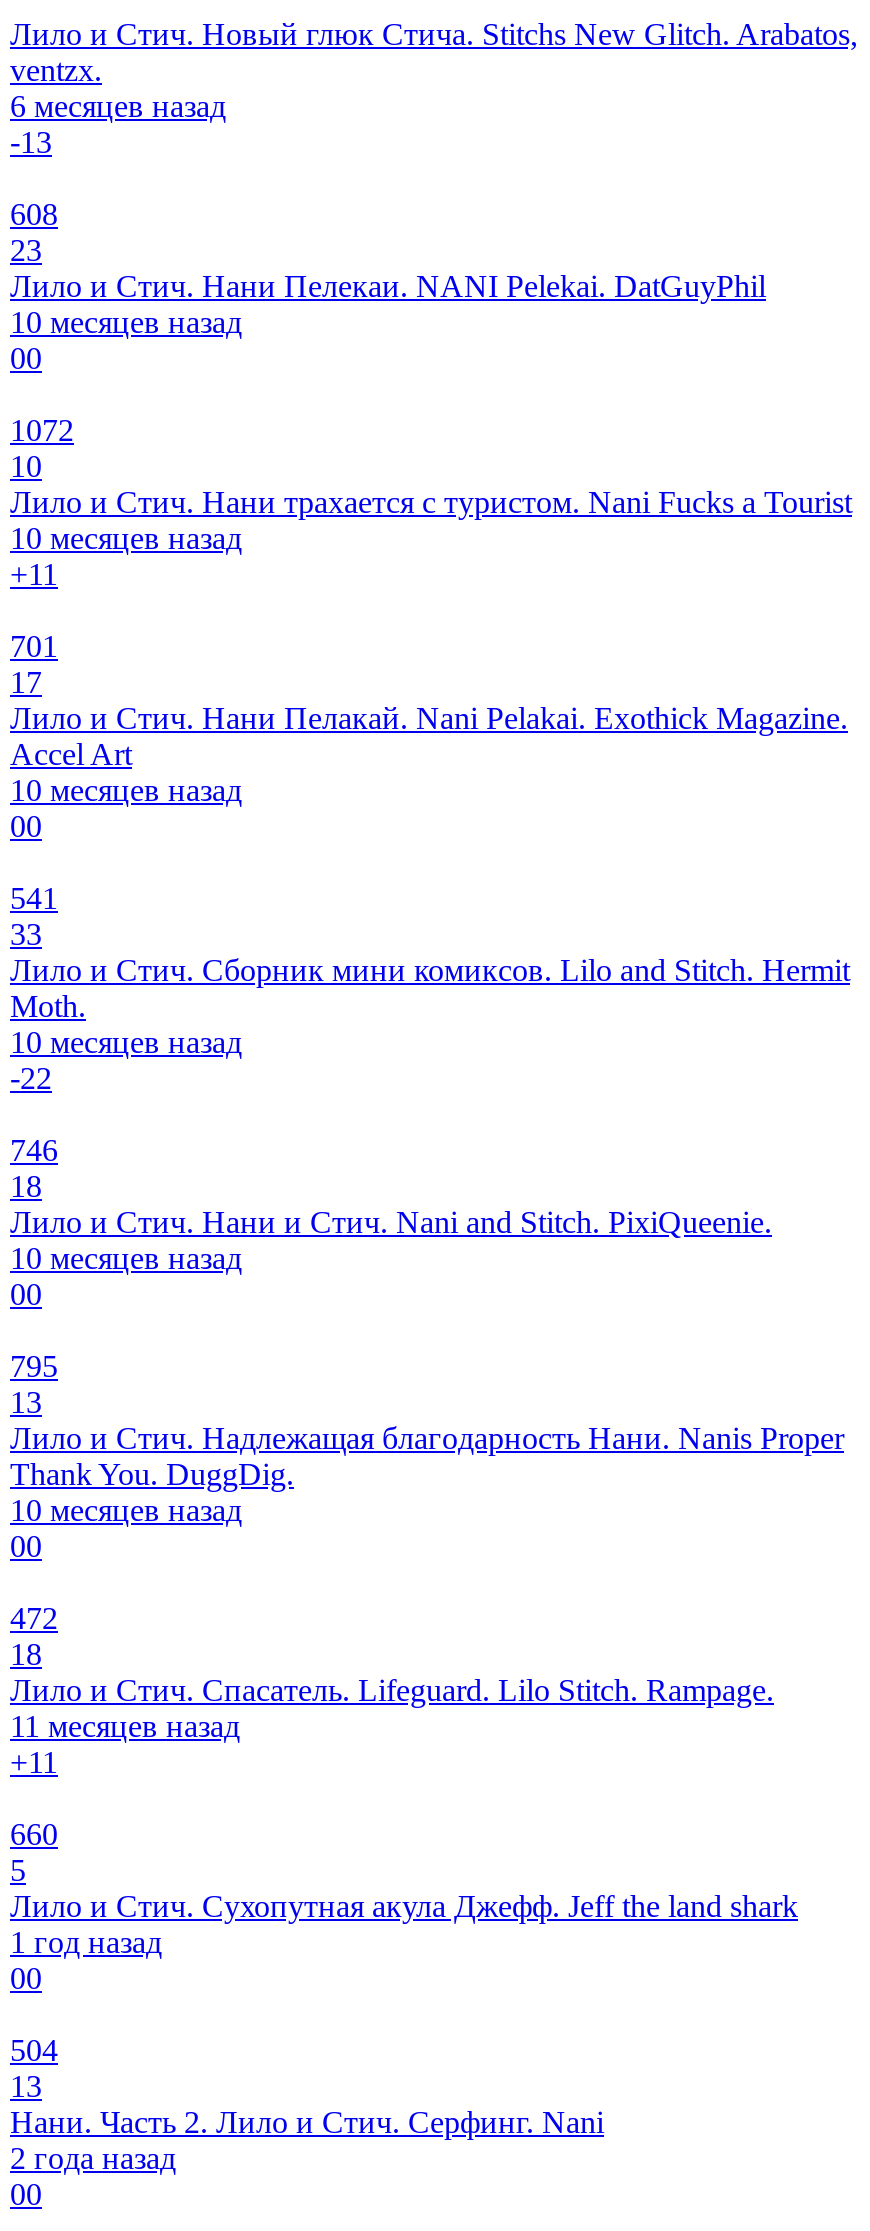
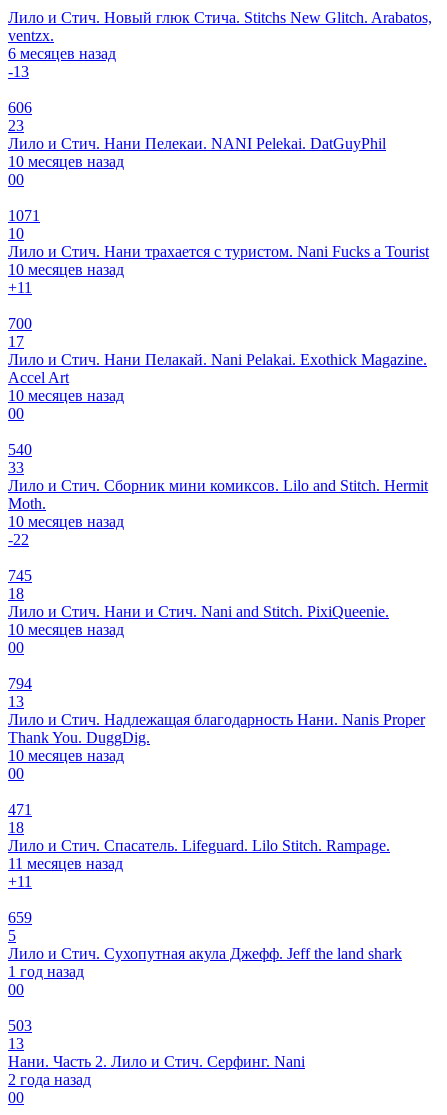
[10,197,58,231] 608 -> [8,99,32,116] 606
[10,413,74,447] 1072 -> [8,207,40,224] 1071
[10,629,58,663] 701 -> [8,315,32,332] 700
[10,881,58,915] 541 -> [8,441,32,458] 540
[10,1133,58,1167] 746 -> [8,567,32,584] 745
[10,1349,58,1383] 795 -> [8,675,32,692] 794
[10,1601,58,1635] 472 -> [8,801,32,818] 471
[10,1817,58,1851] 660 -> [8,909,32,926] 659
[10,2033,58,2067] 504 -> [8,1017,32,1034] 503

